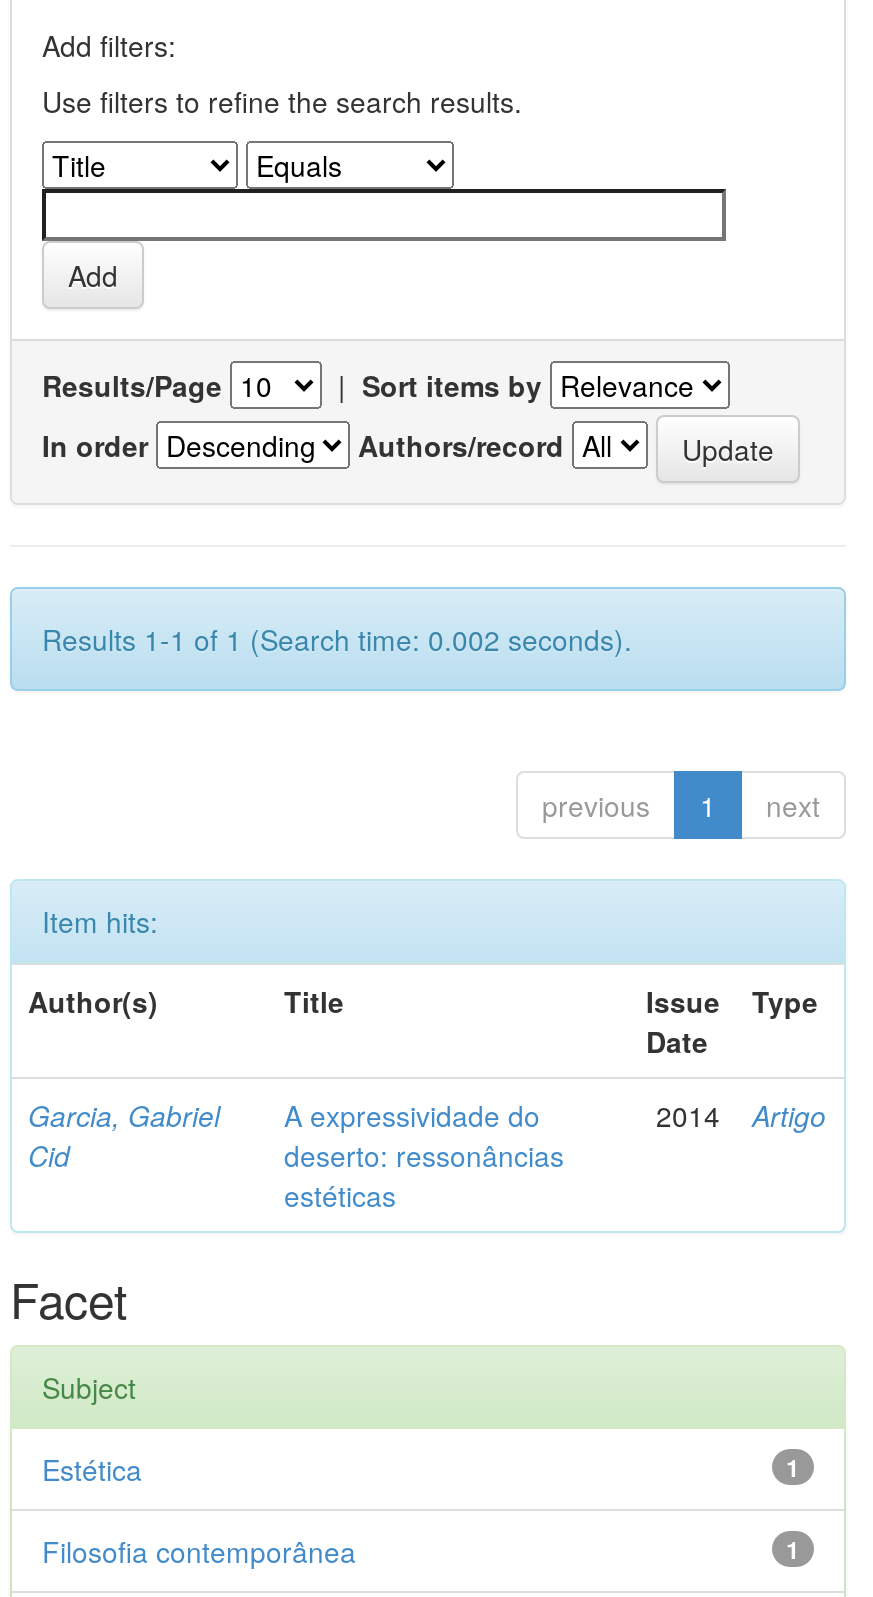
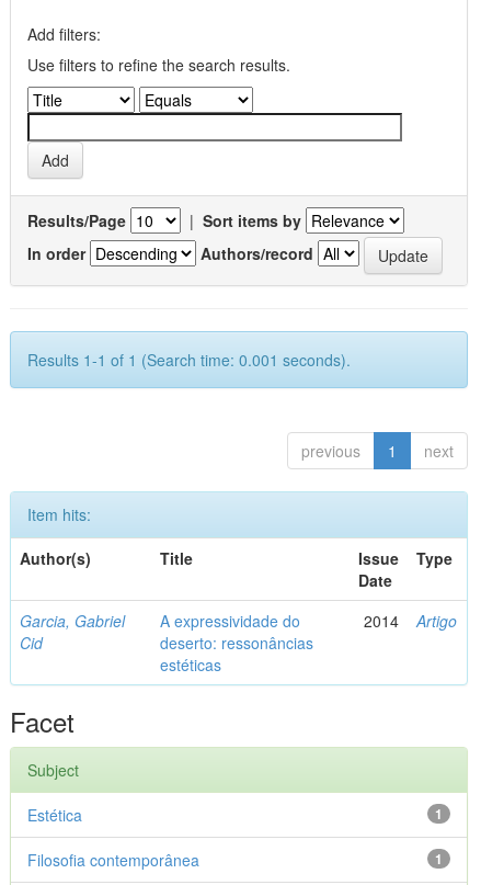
[42,619,632,659] Results 1-1 of 1 (Search time: 0.002 seconds). -> [27,349,351,371] Results 1-1 of 1 (Search time: 0.001 seconds).

